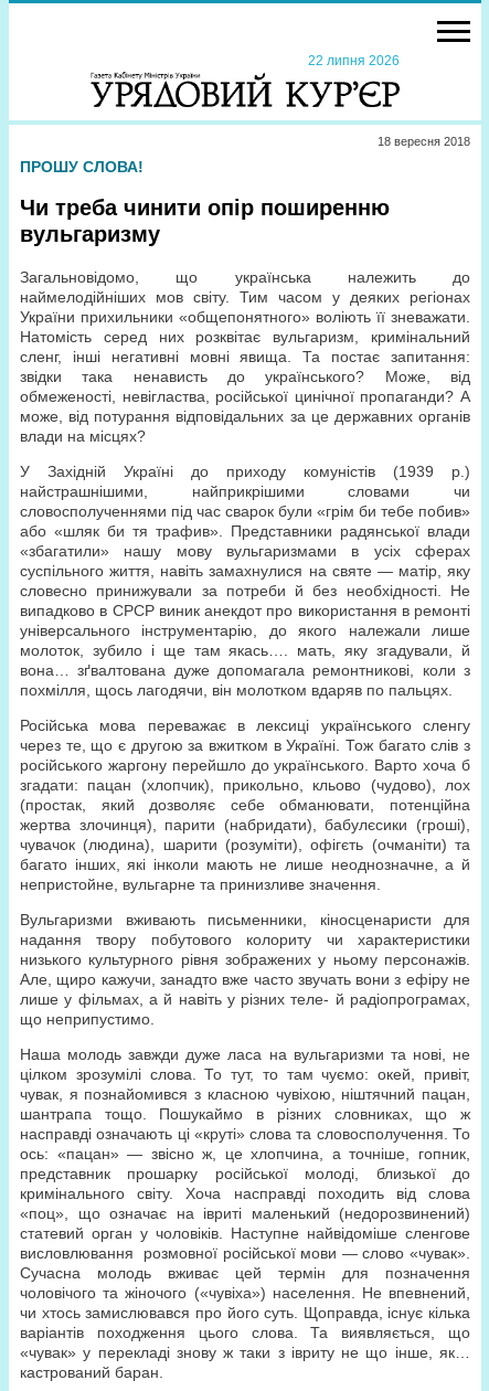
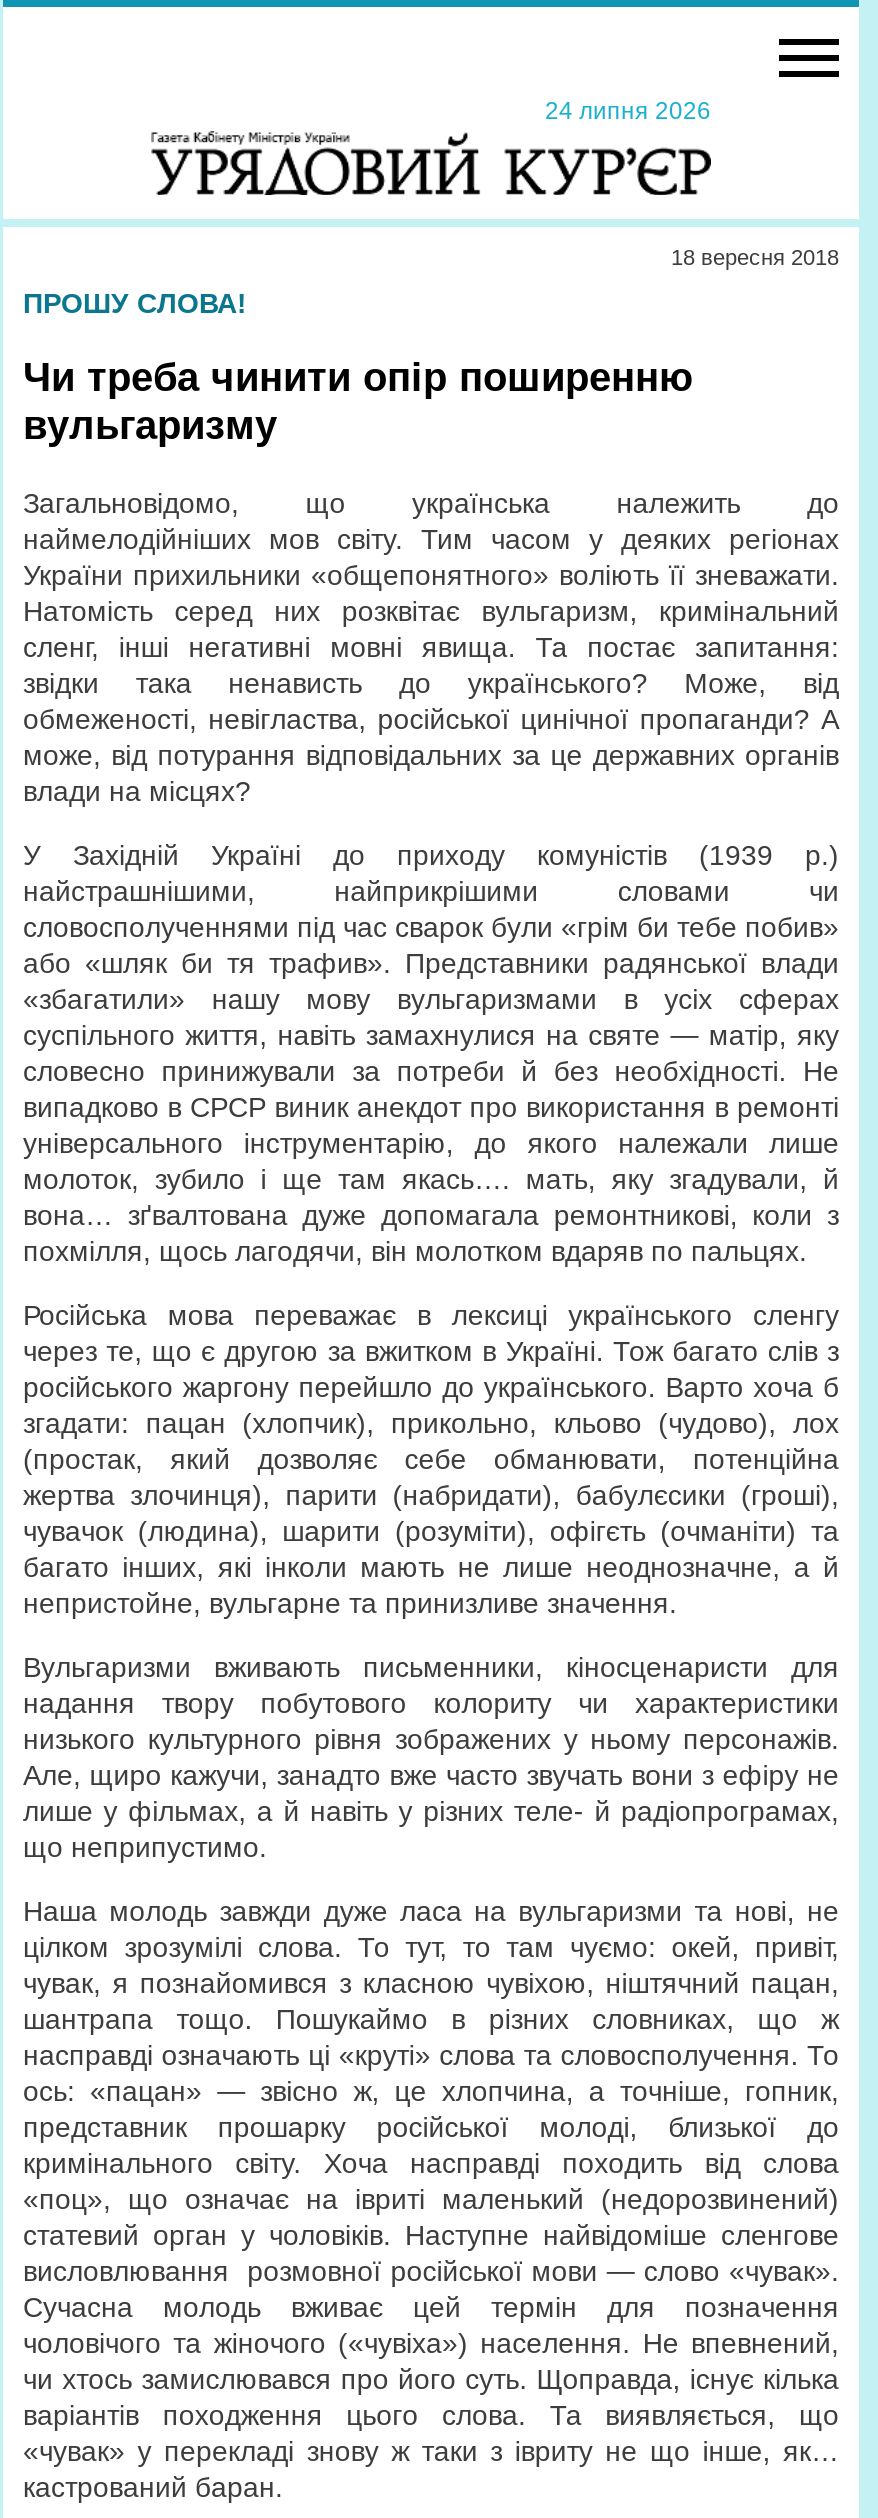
[301,53,400,68] 22 липня 2026 -> [533,97,711,125] 24 липня 2026

